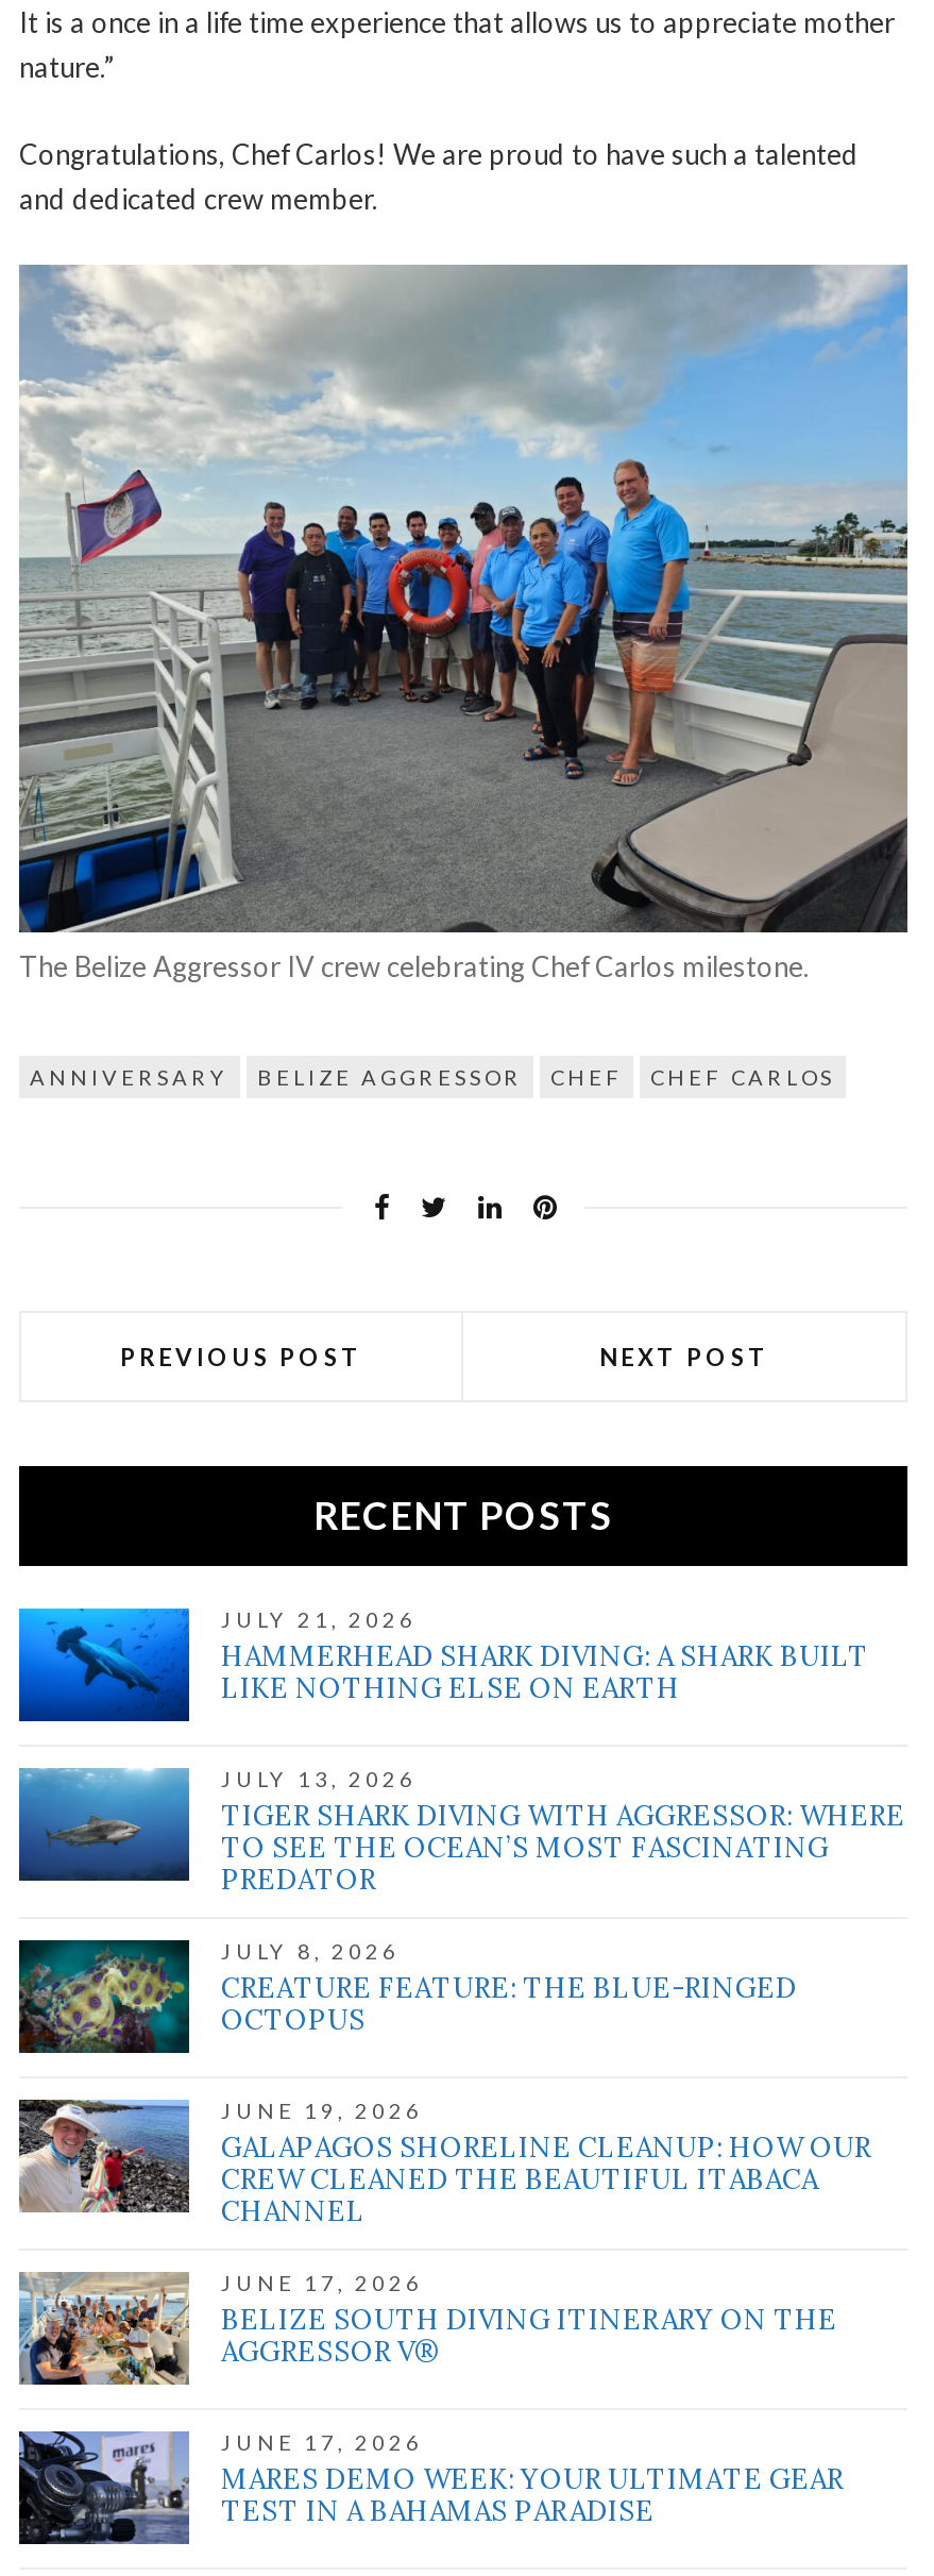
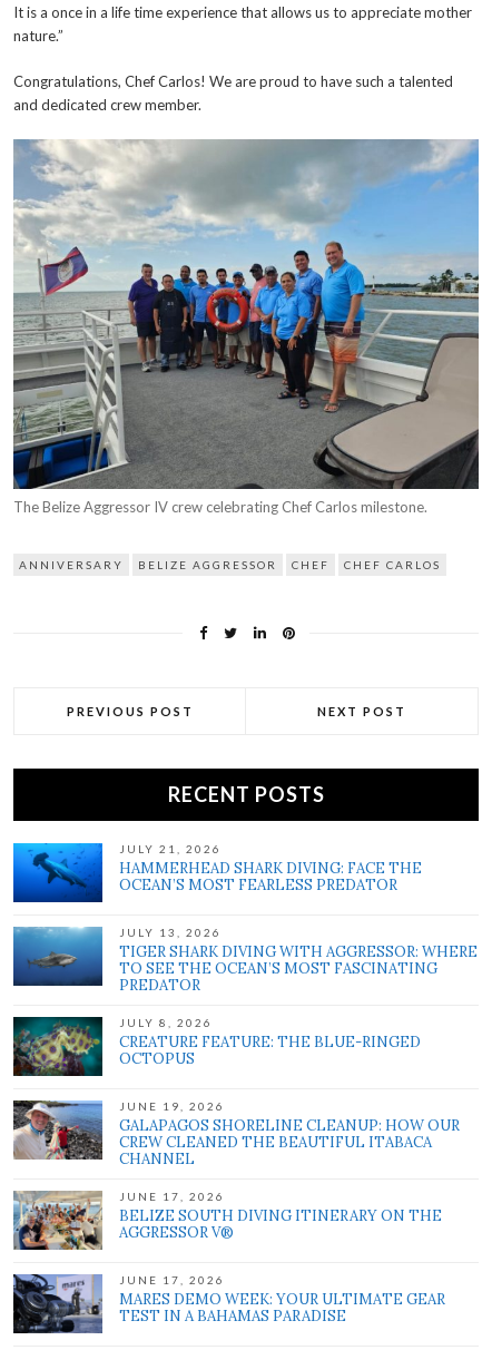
[221,1640,869,1708] HAMMERHEAD SHARK DIVING: A SHARK BUILT | LIKE NOTHING ELSE ON EARTH -> [119,859,422,895] HAMMERHEAD SHARK DIVING: FACE THE | OCEAN’S MOST FEARLESS PREDATOR

